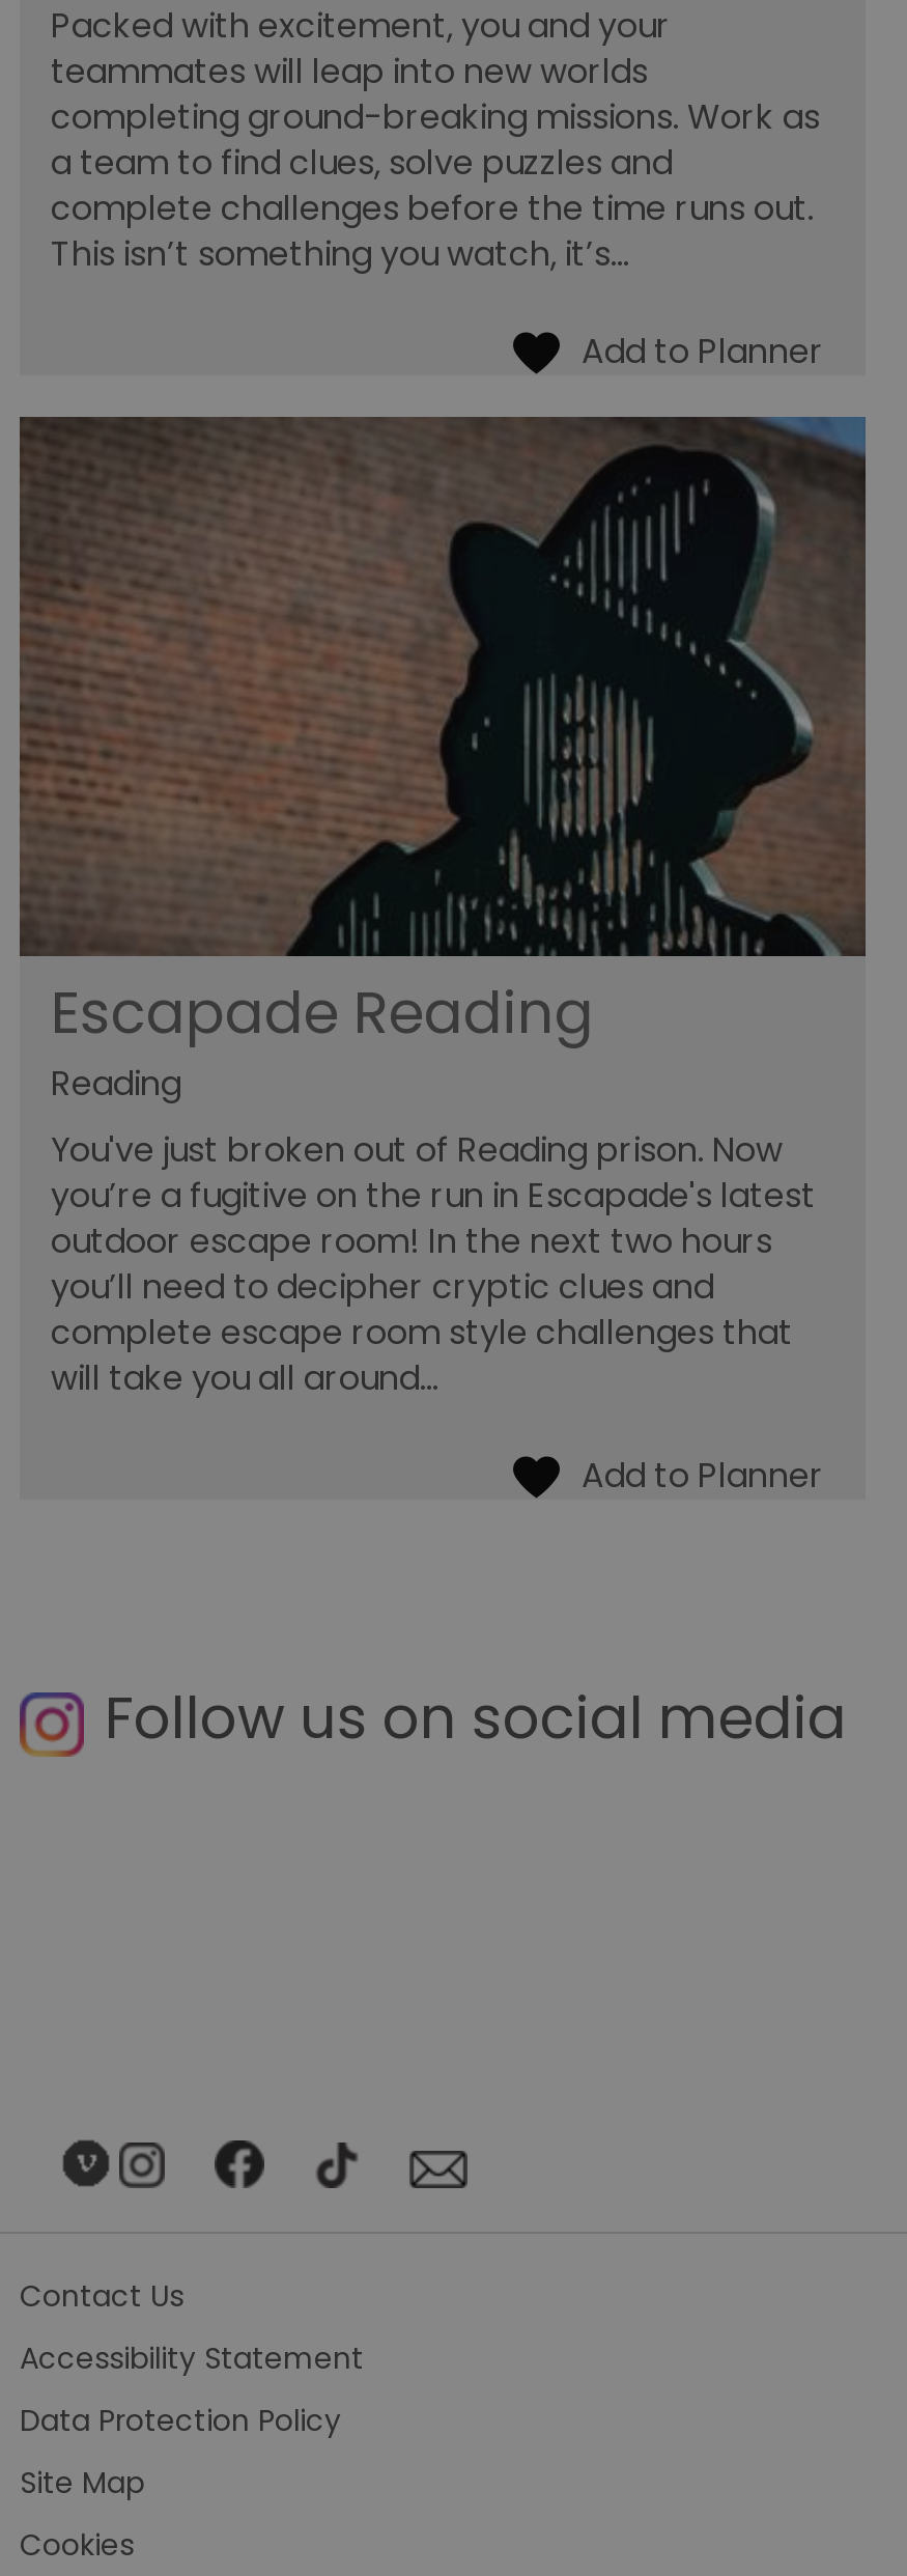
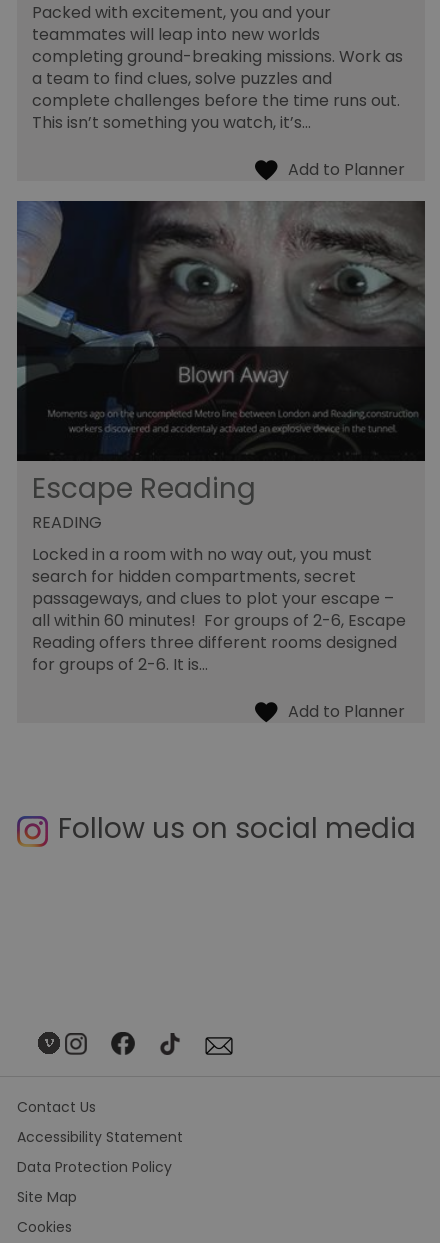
[18,415,868,1403] [image] | Escapade Reading | Reading | You've just broken out of Reading prison. Now | you’re a fugitive on the run in Escapade's latest | outdoor escape room! In the next two hours | you’ll need to decipher cryptic clues and | complete escape room style challenges that | will take you all around… -> [16,200,426,676] [image] | Escape Reading | READING | Locked in a room with no way out, you must | search for hidden compartments, secret | passageways, and clues to plot your escape – | all within 60 minutes! For groups of 2-6, Escape | Reading offers three different rooms designed | for groups of 2-6. It is…

